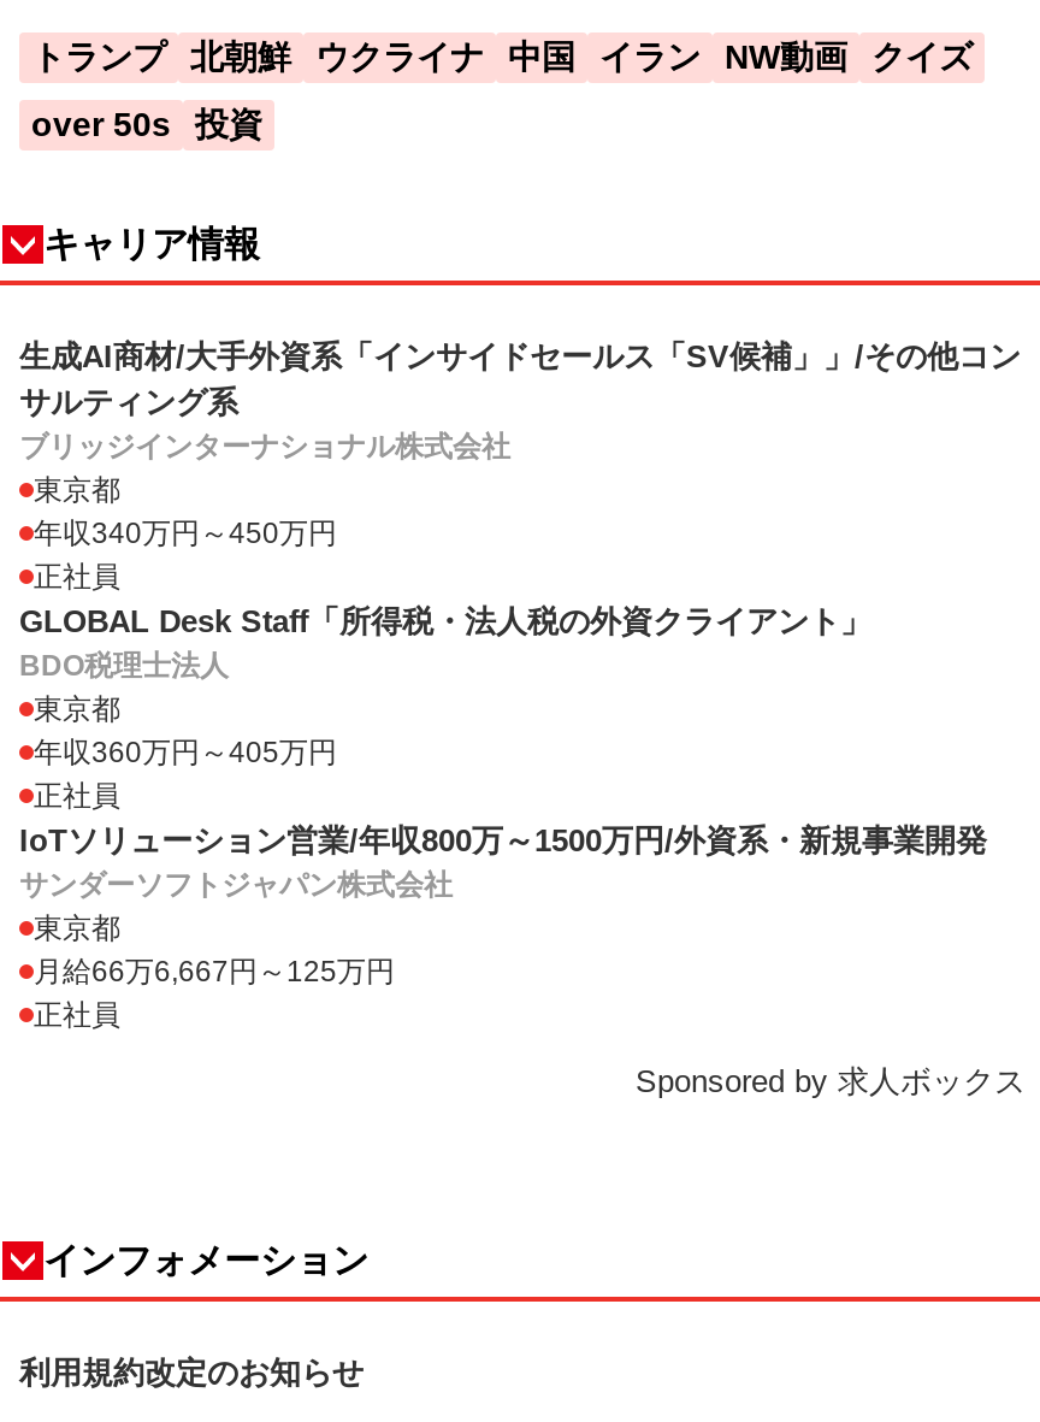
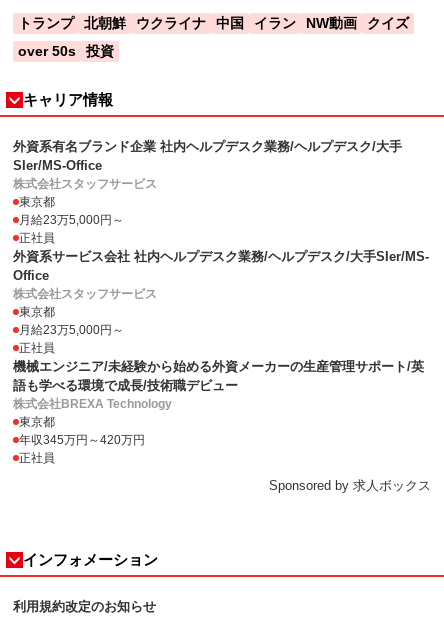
[19,338,1021,464] 生成AI商材/大手外資系「インサイドセールス「SV候補」」/その他コン | サルティング系 | ブリッジインターナショナル株式会社 -> [13,139,402,191] 外資系有名ブランド企業 社内ヘルプデスク業務/ヘルプデスク/大手 | SIer/MS-Office | 株式会社スタッフサービス
[34,517,337,550] 年収340万円～450万円 -> [19,213,124,227] 月給23万5,000円～
[19,603,871,683] GLOBAL Desk Staff「所得税・法人税の外資クライアント」 | BDO税理士法人 -> [13,249,429,301] 外資系サービス会社 社内ヘルプデスク業務/ヘルプデスク/大手SIer/MS- | Office | 株式会社スタッフサービス
[34,736,337,769] 年収360万円～405万円 -> [19,323,124,337] 月給23万5,000円～
[19,822,987,902] IoTソリューション営業/年収800万～1500万円/外資系・新規事業開発 | サンダーソフトジャパン株式会社 -> [13,359,424,411] 機械エンジニア/未経験から始める外資メーカーの生産管理サポート/英 | 語も学べる環境で成長/技術職デビュー | 株式会社BREXA Technology
[34,955,395,989] 月給66万6,667円～125万円 -> [19,433,145,447] 年収345万円～420万円

